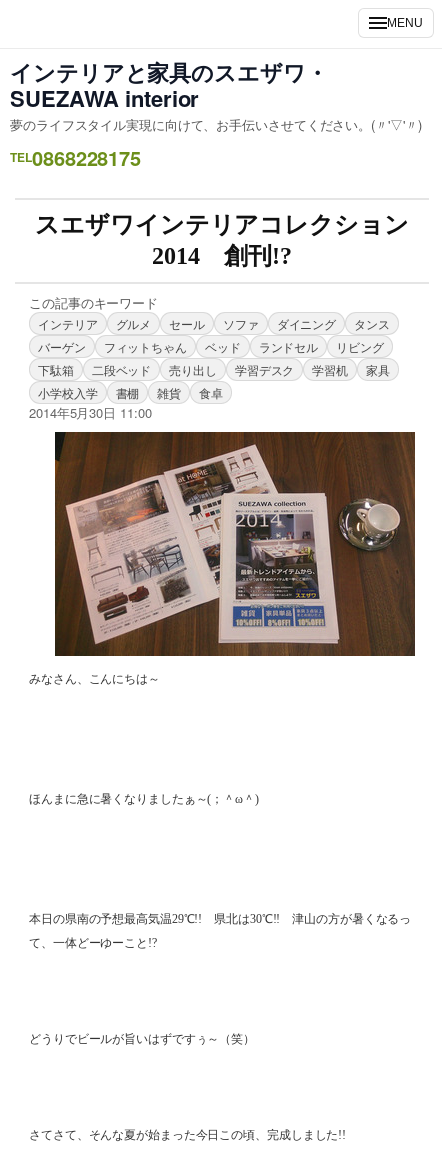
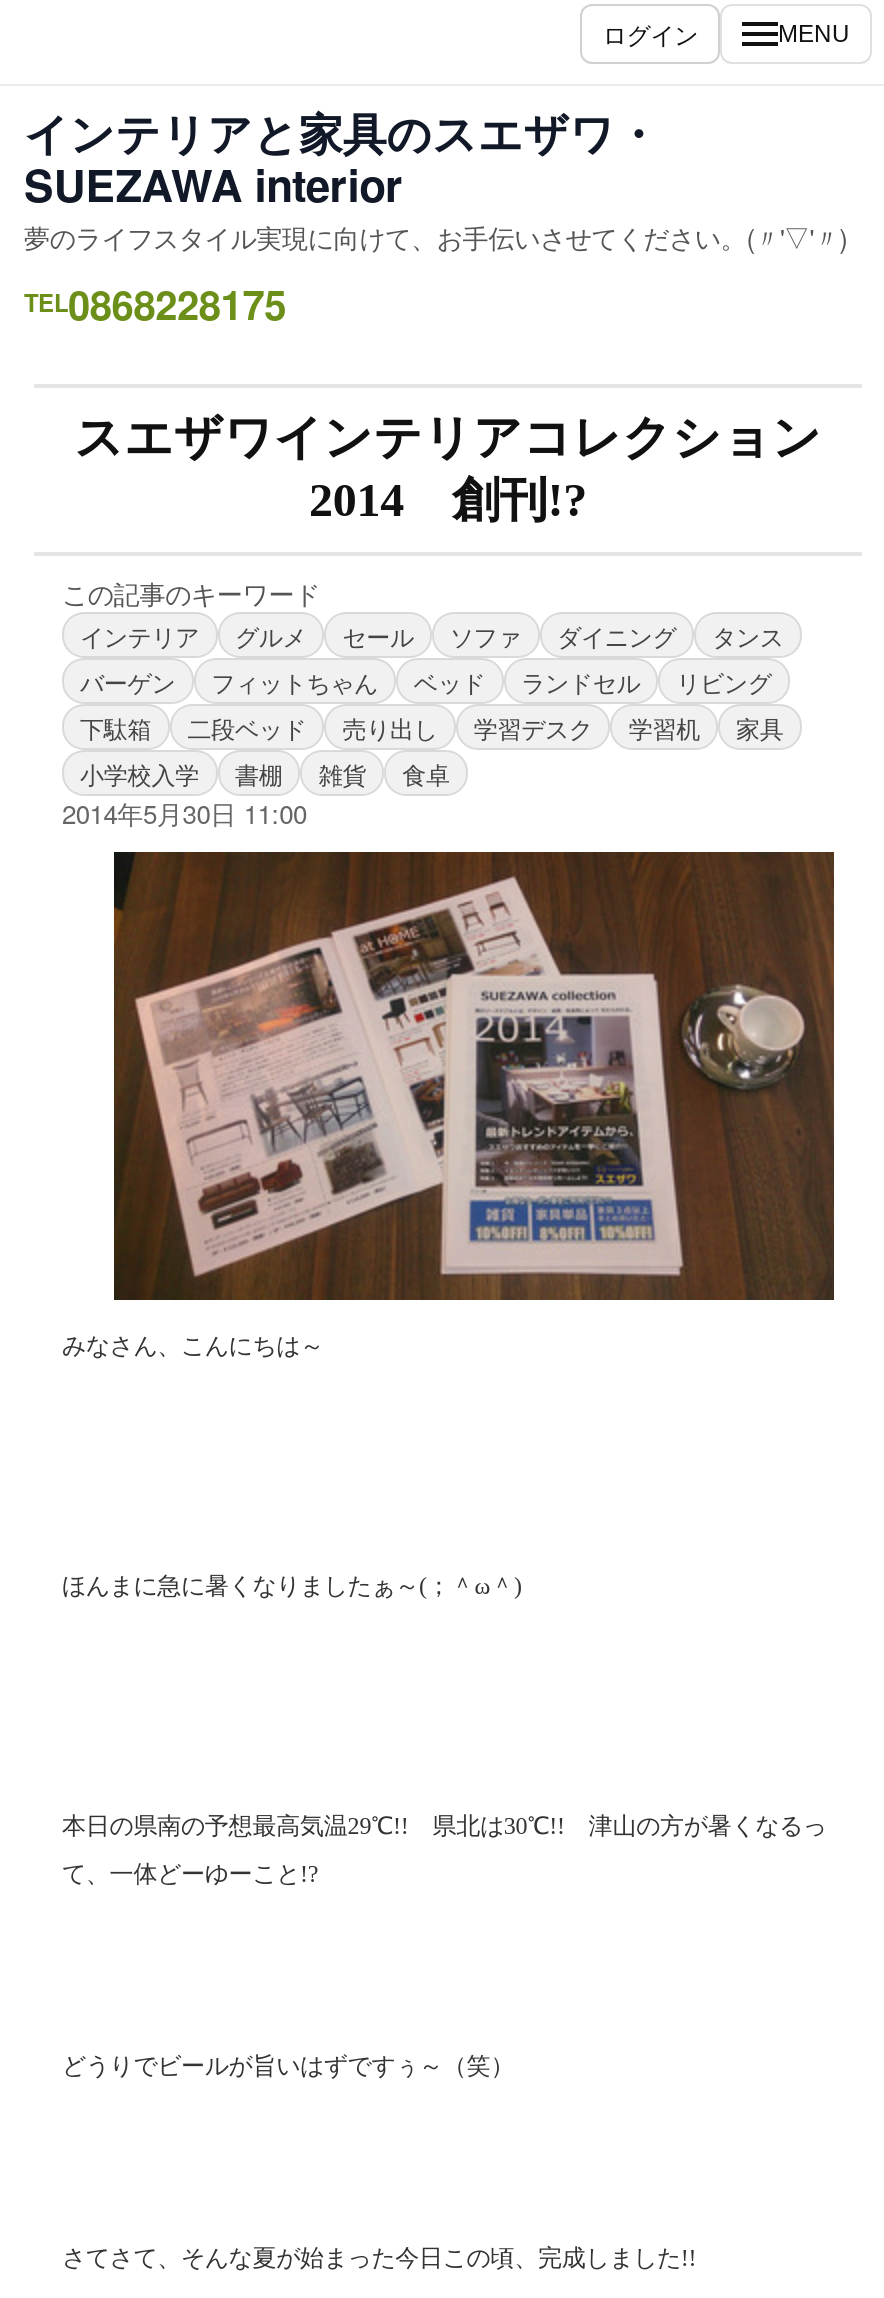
none -> [603,16,698,50] ログイン

